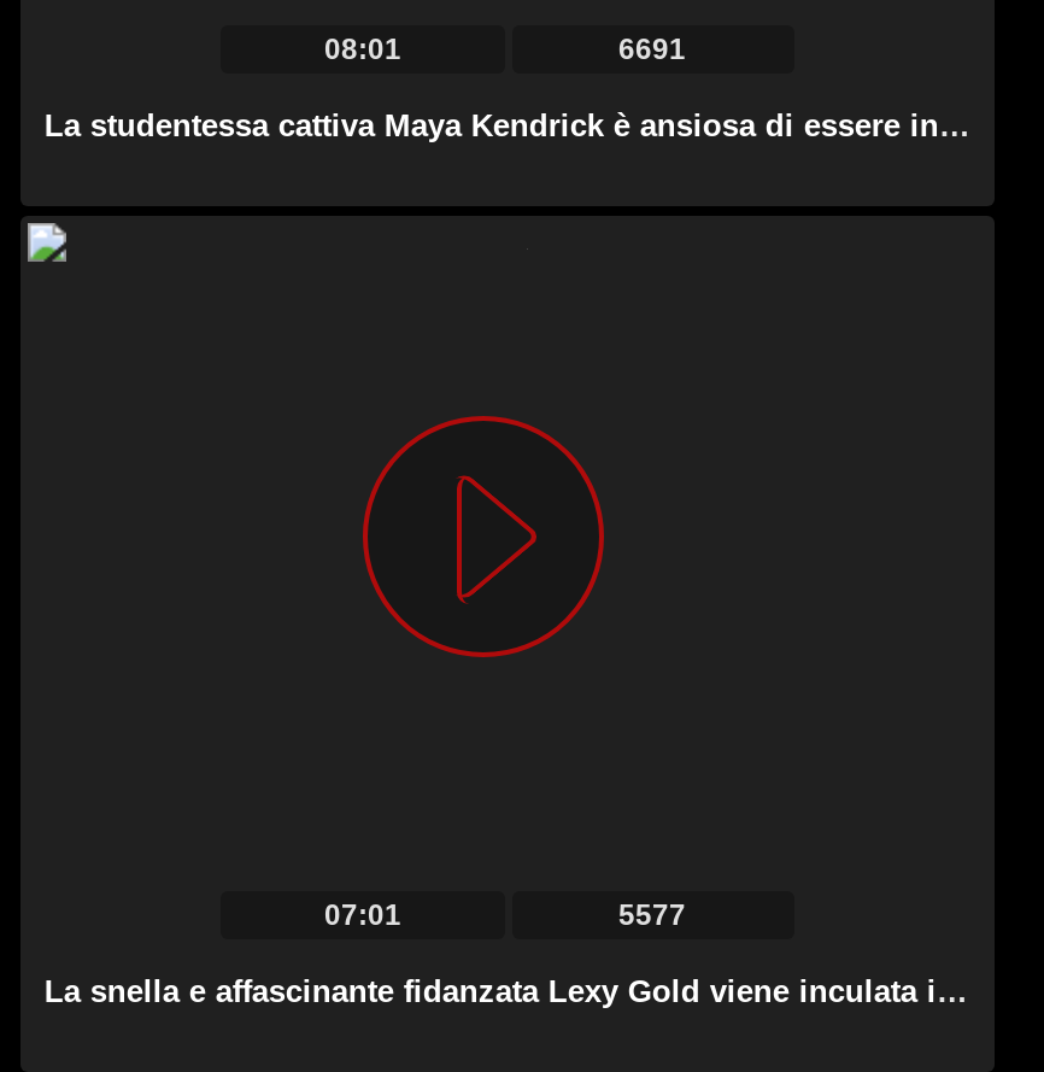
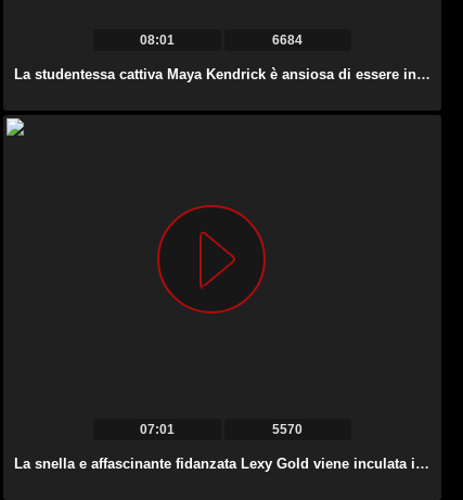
[618,32,686,66] 6691 -> [272,32,303,48] 6684
[618,898,686,931] 5577 -> [272,422,303,437] 5570

